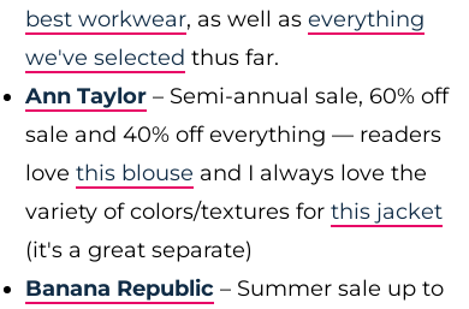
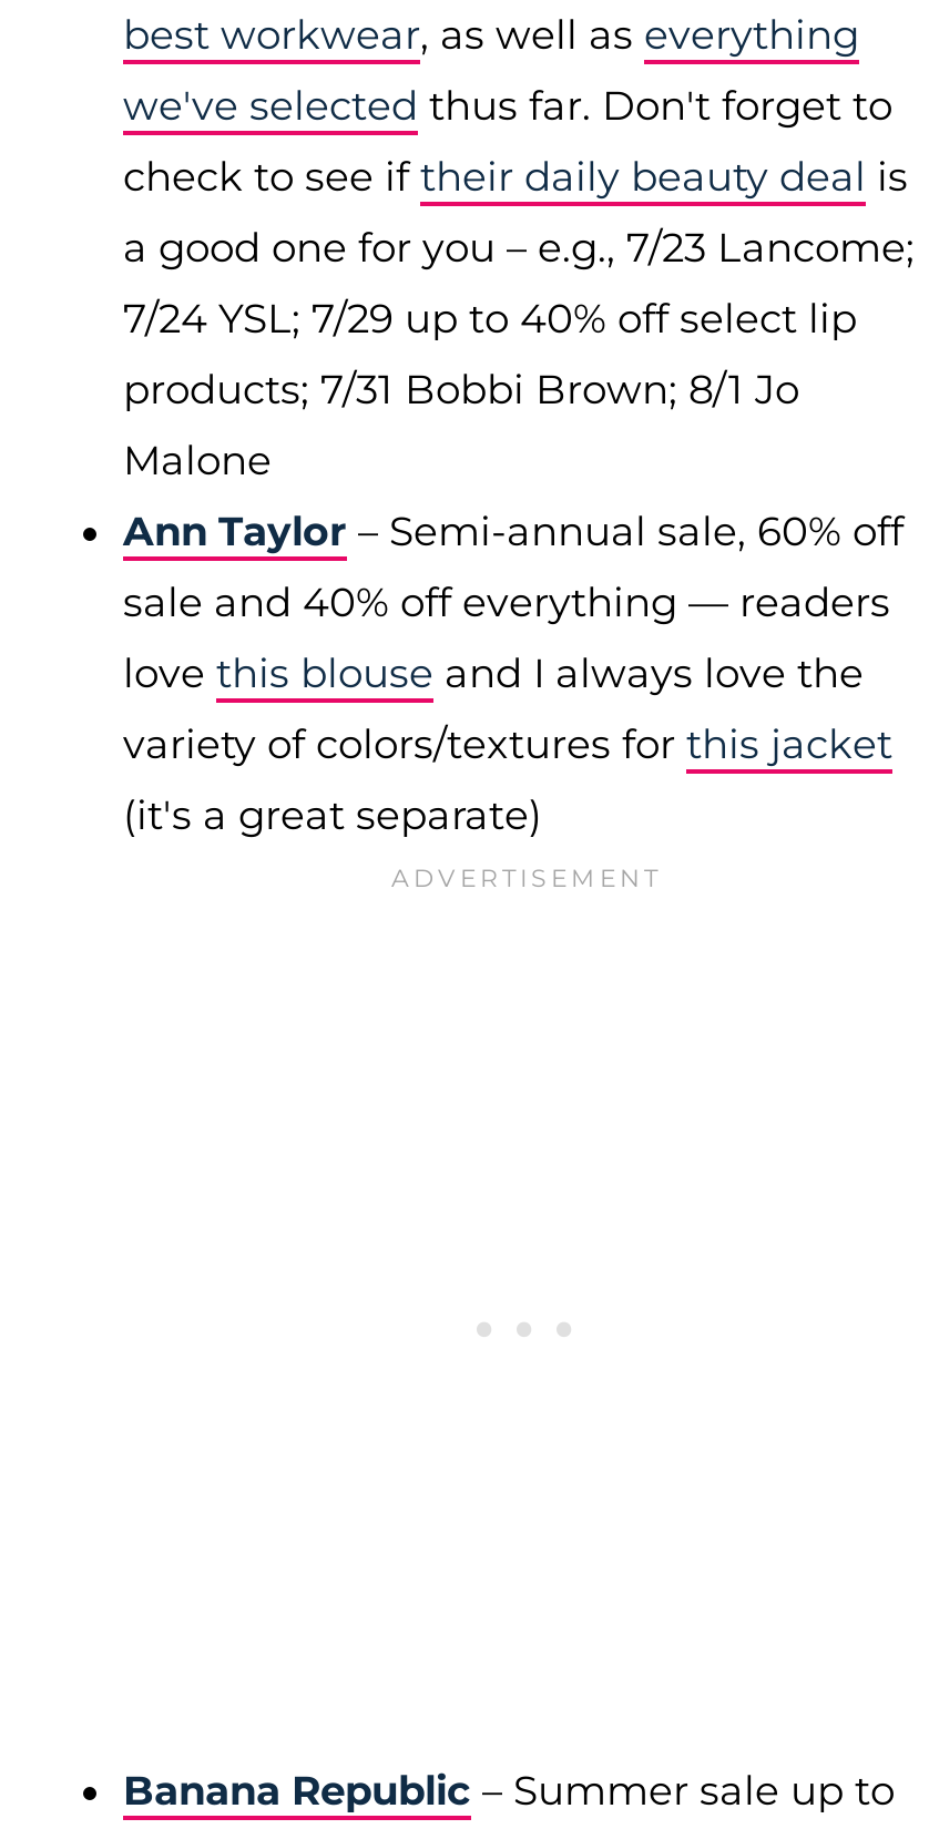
[25,44,279,71] we've selected thus far. -> [123,82,915,486] we've selected thus far. Don't forget to | check to see if their daily beauty deal is | a good one for you – e.g., 7/23 Lancome; | 7/24 YSL; 7/29 up to 40% off select lip | products; 7/31 Bobbi Brown; 8/1 Jo | Malone

